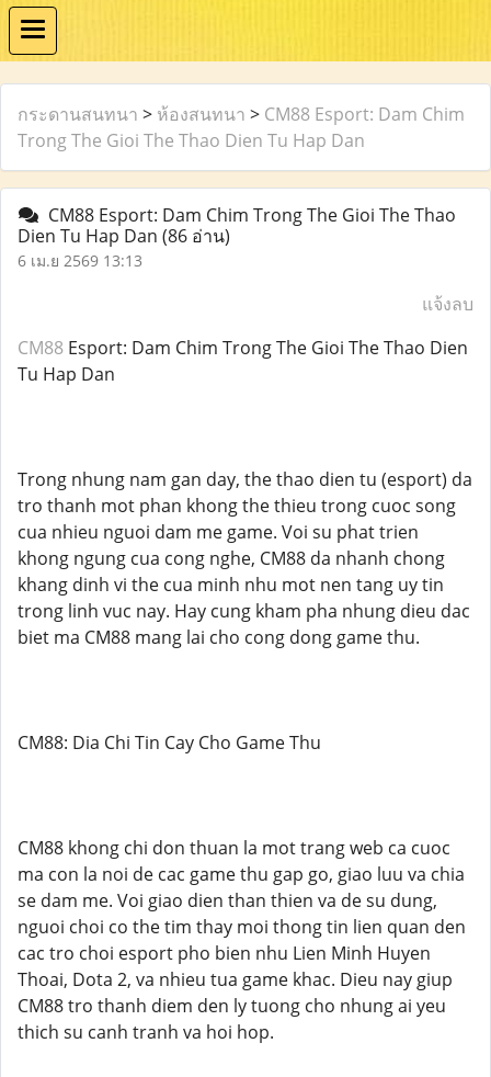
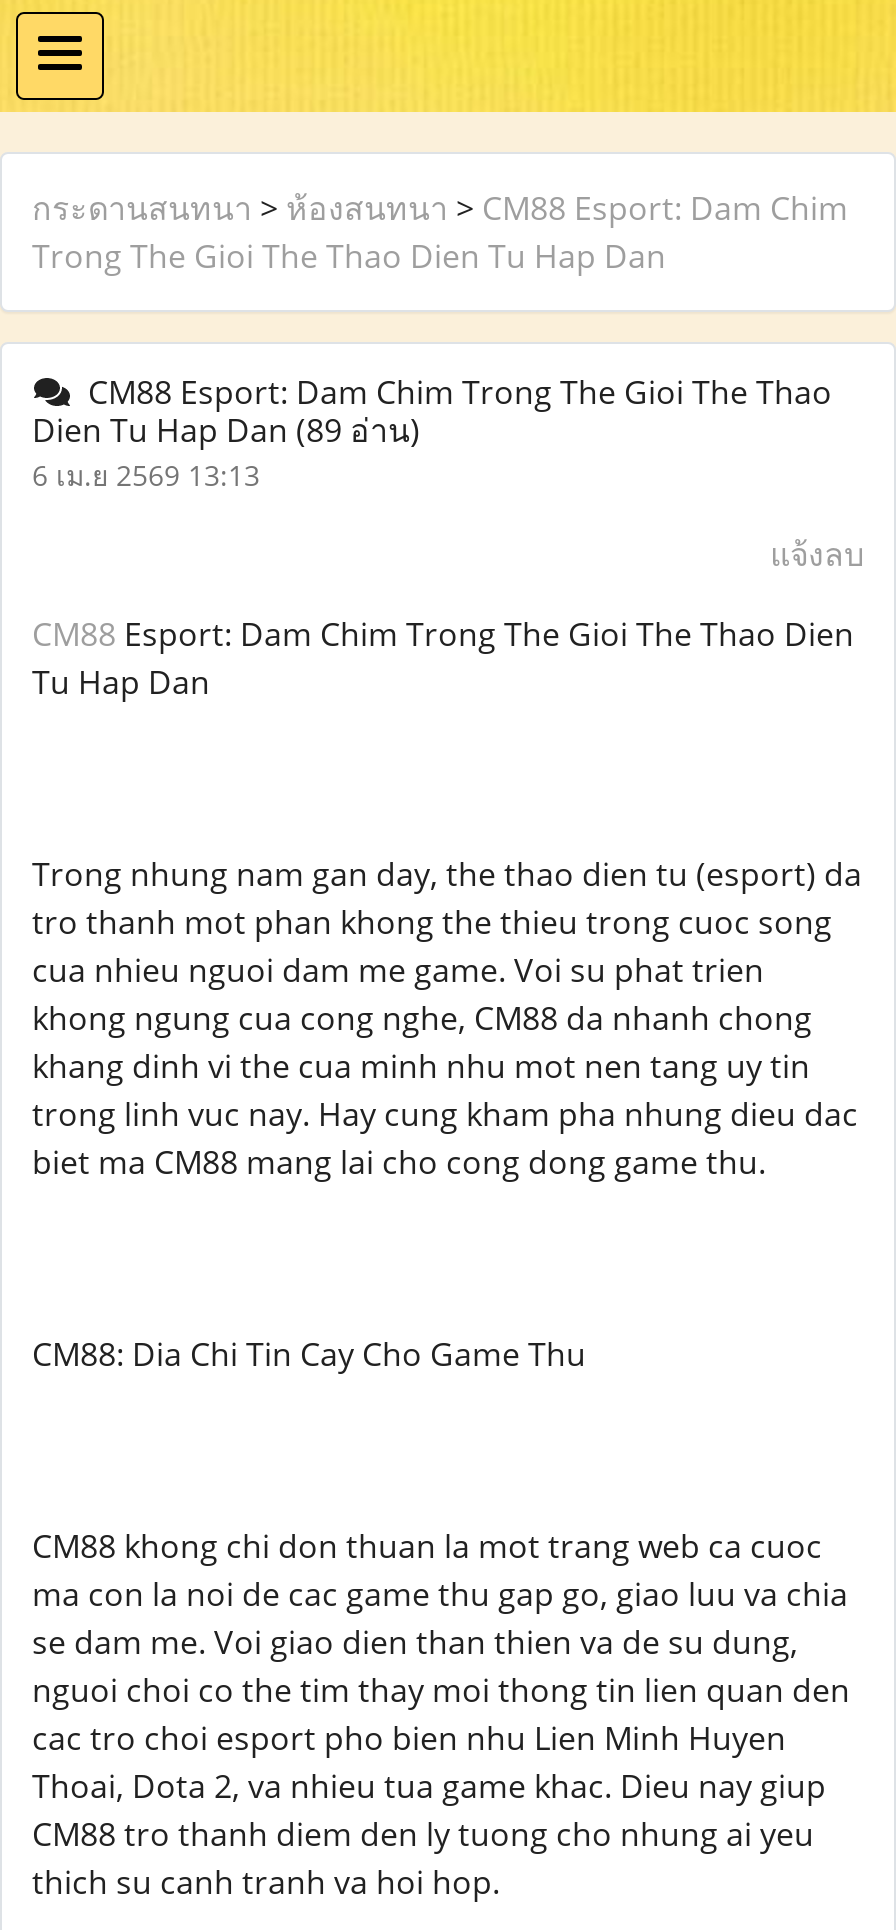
[18,224,230,248] Dien Tu Hap Dan (86 อ่าน) -> [32,408,420,452] Dien Tu Hap Dan (89 อ่าน)

